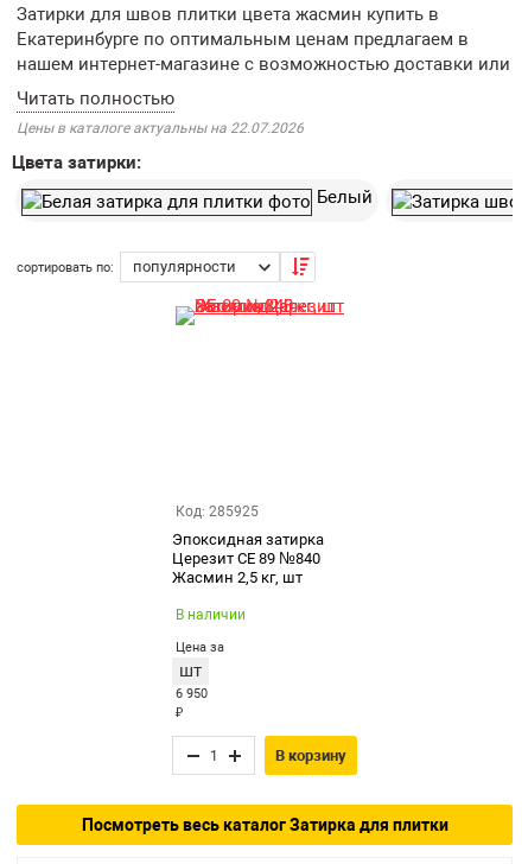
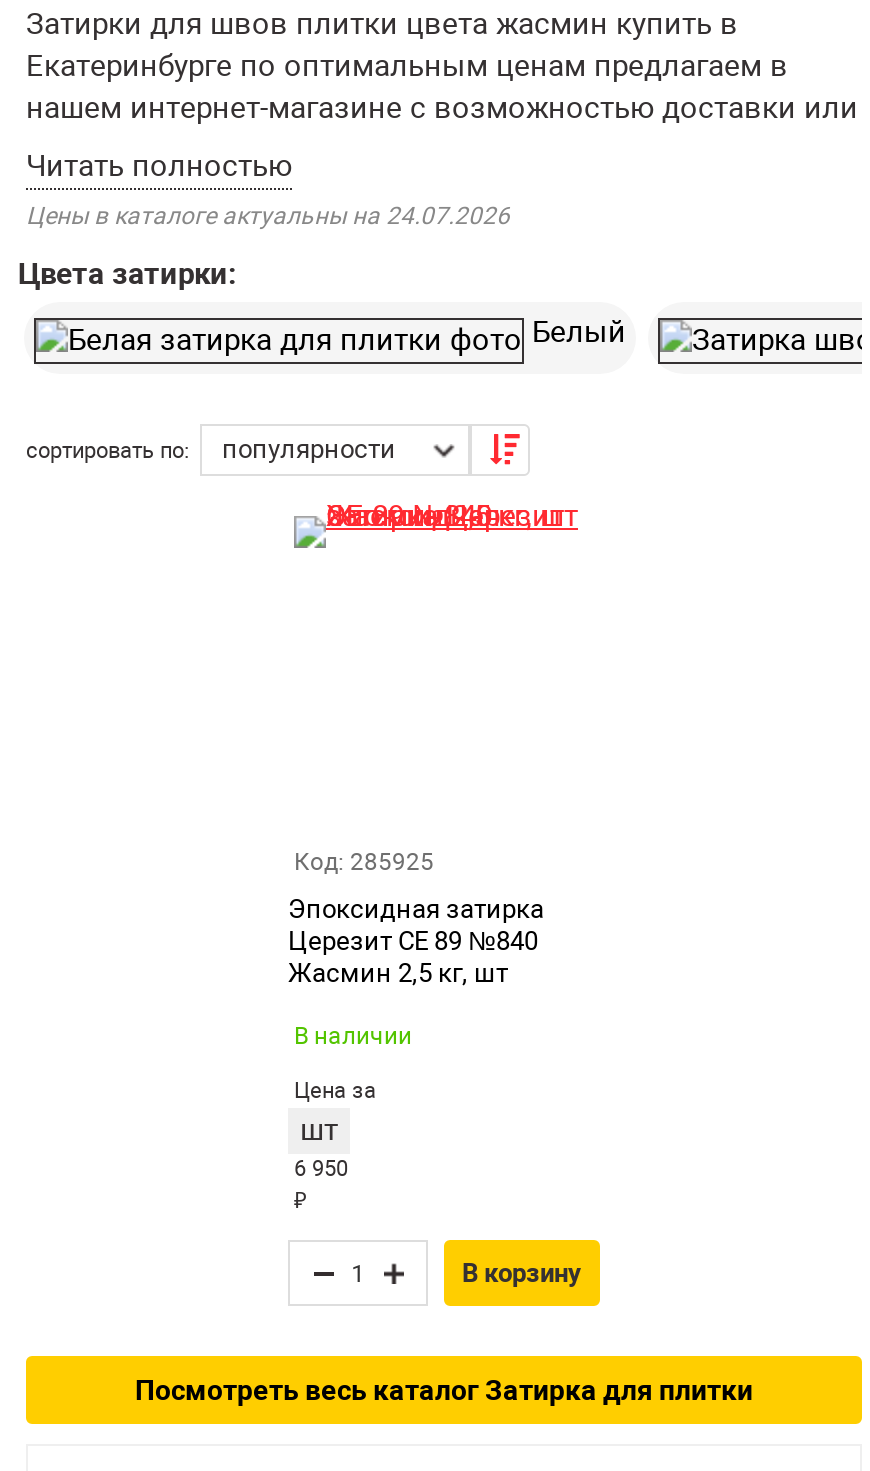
[17,120,304,136] Цены в каталоге актуальны на 22.07.2026 -> [26,202,510,230] Цены в каталоге актуальны на 24.07.2026

